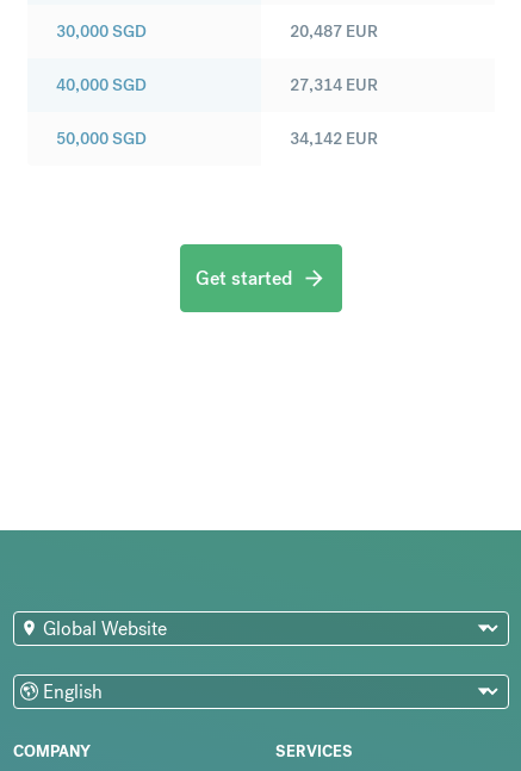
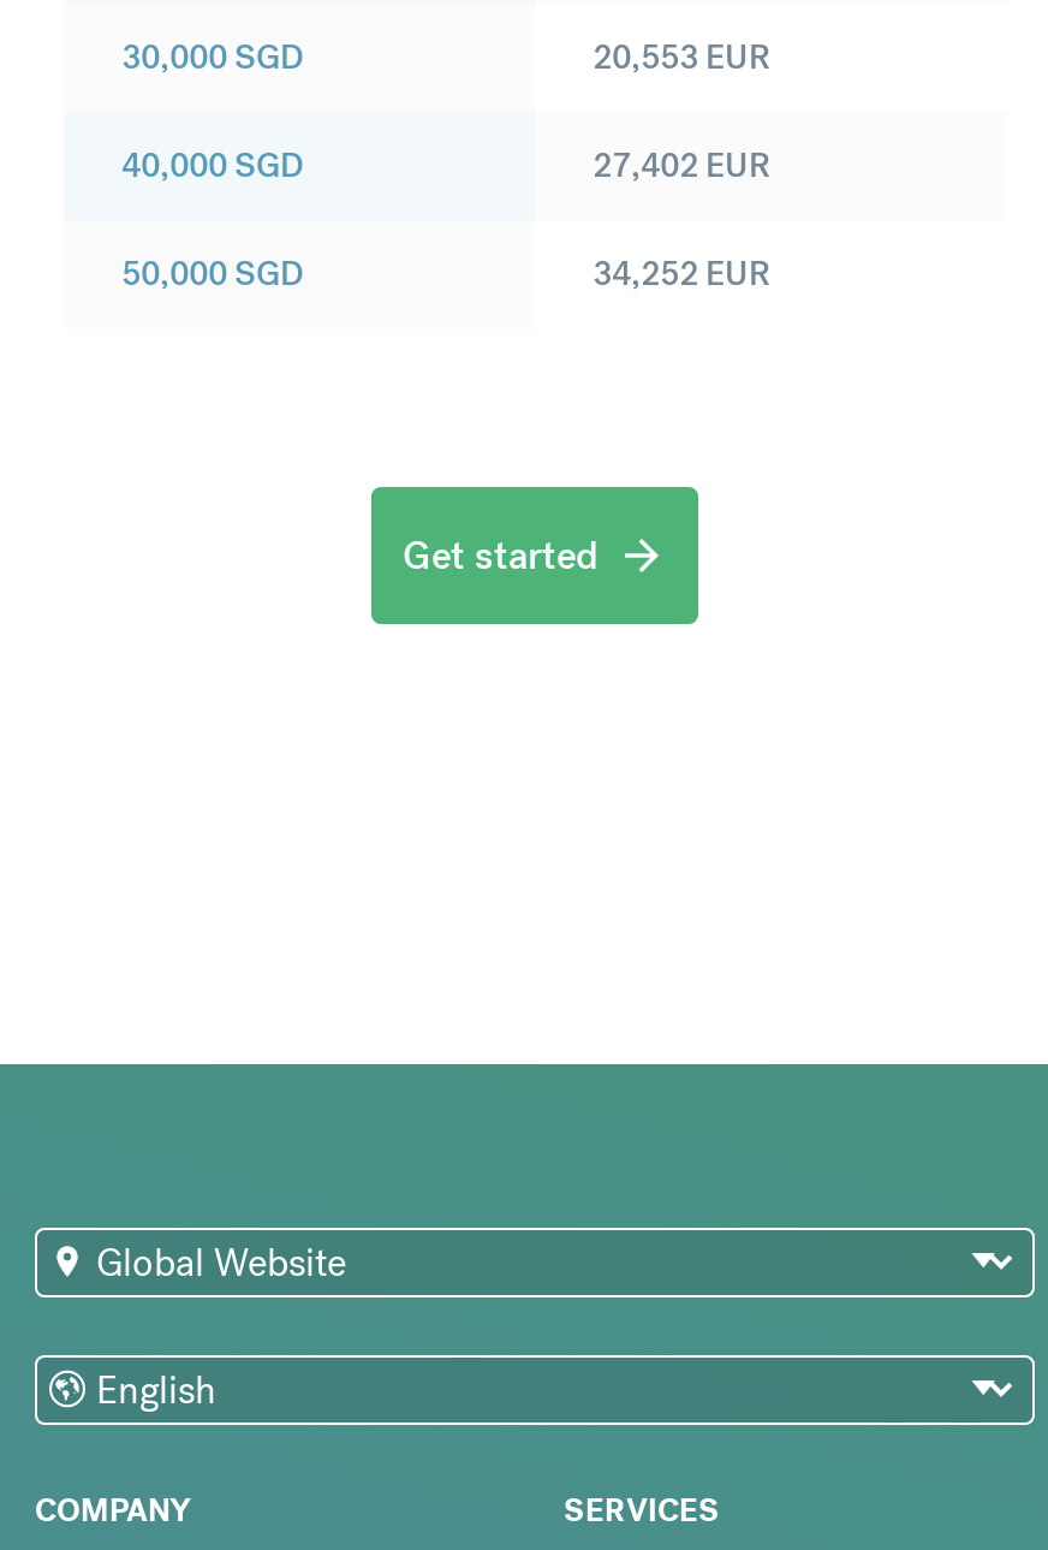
[290,20,378,42] 20,487 EUR -> [593,35,770,79] 20,553 EUR
[290,74,378,96] 27,314 EUR -> [593,144,770,187] 27,402 EUR
[290,128,378,149] 34,142 EUR -> [593,252,770,295] 34,252 EUR

